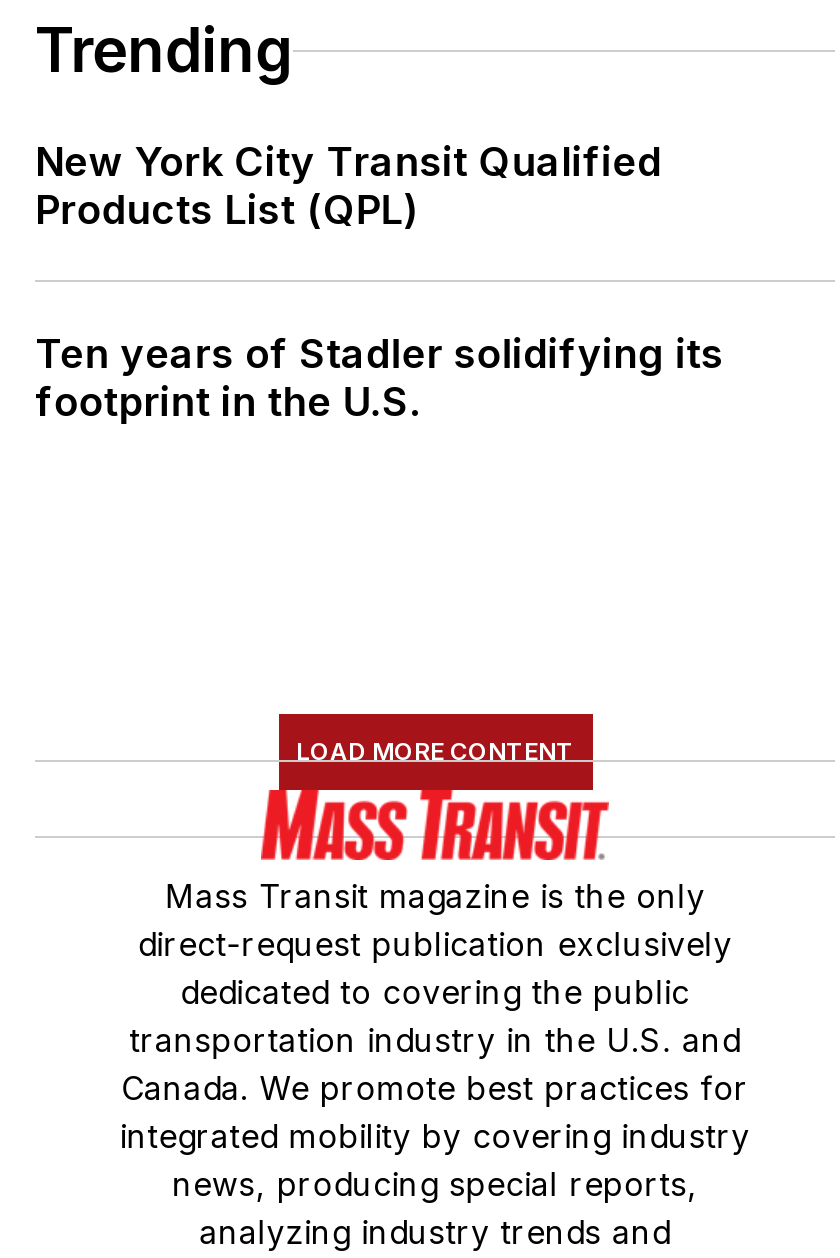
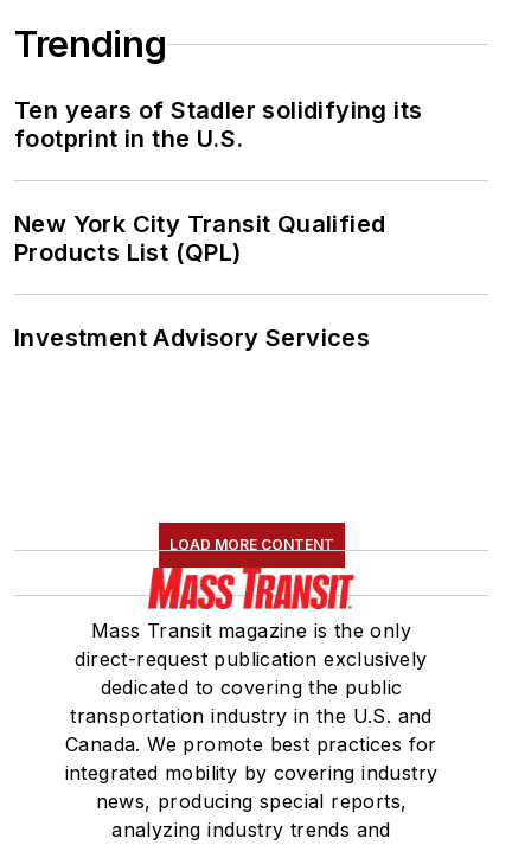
moved [35,139,662,235] -> [14,210,386,267]: New York City Transit Qualified | Products List (QPL)
moved [35,331,724,427] -> [14,96,422,153]: Ten years of Stadler solidifying its | footprint in the U.S.
none -> [14,324,370,352] Investment Advisory Services

